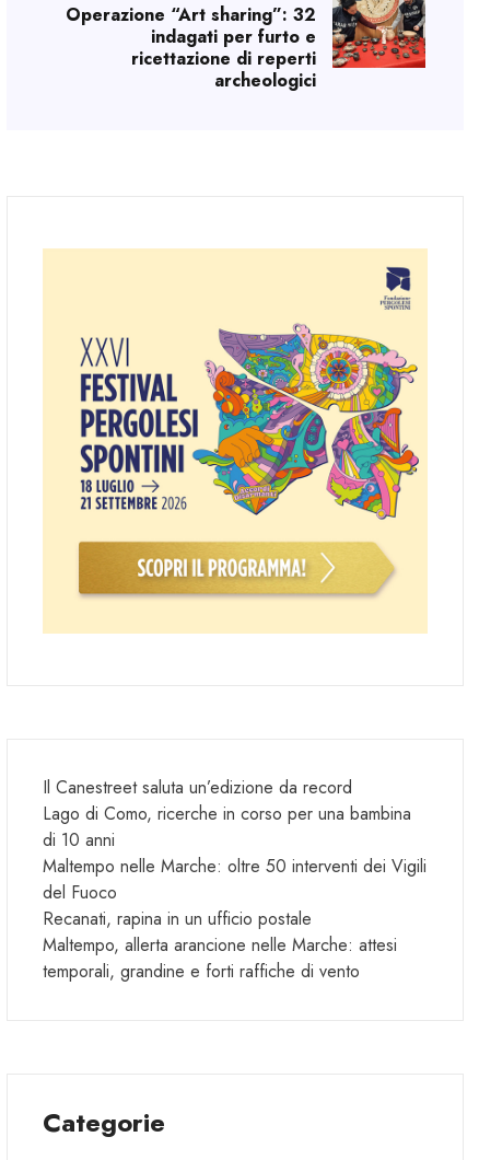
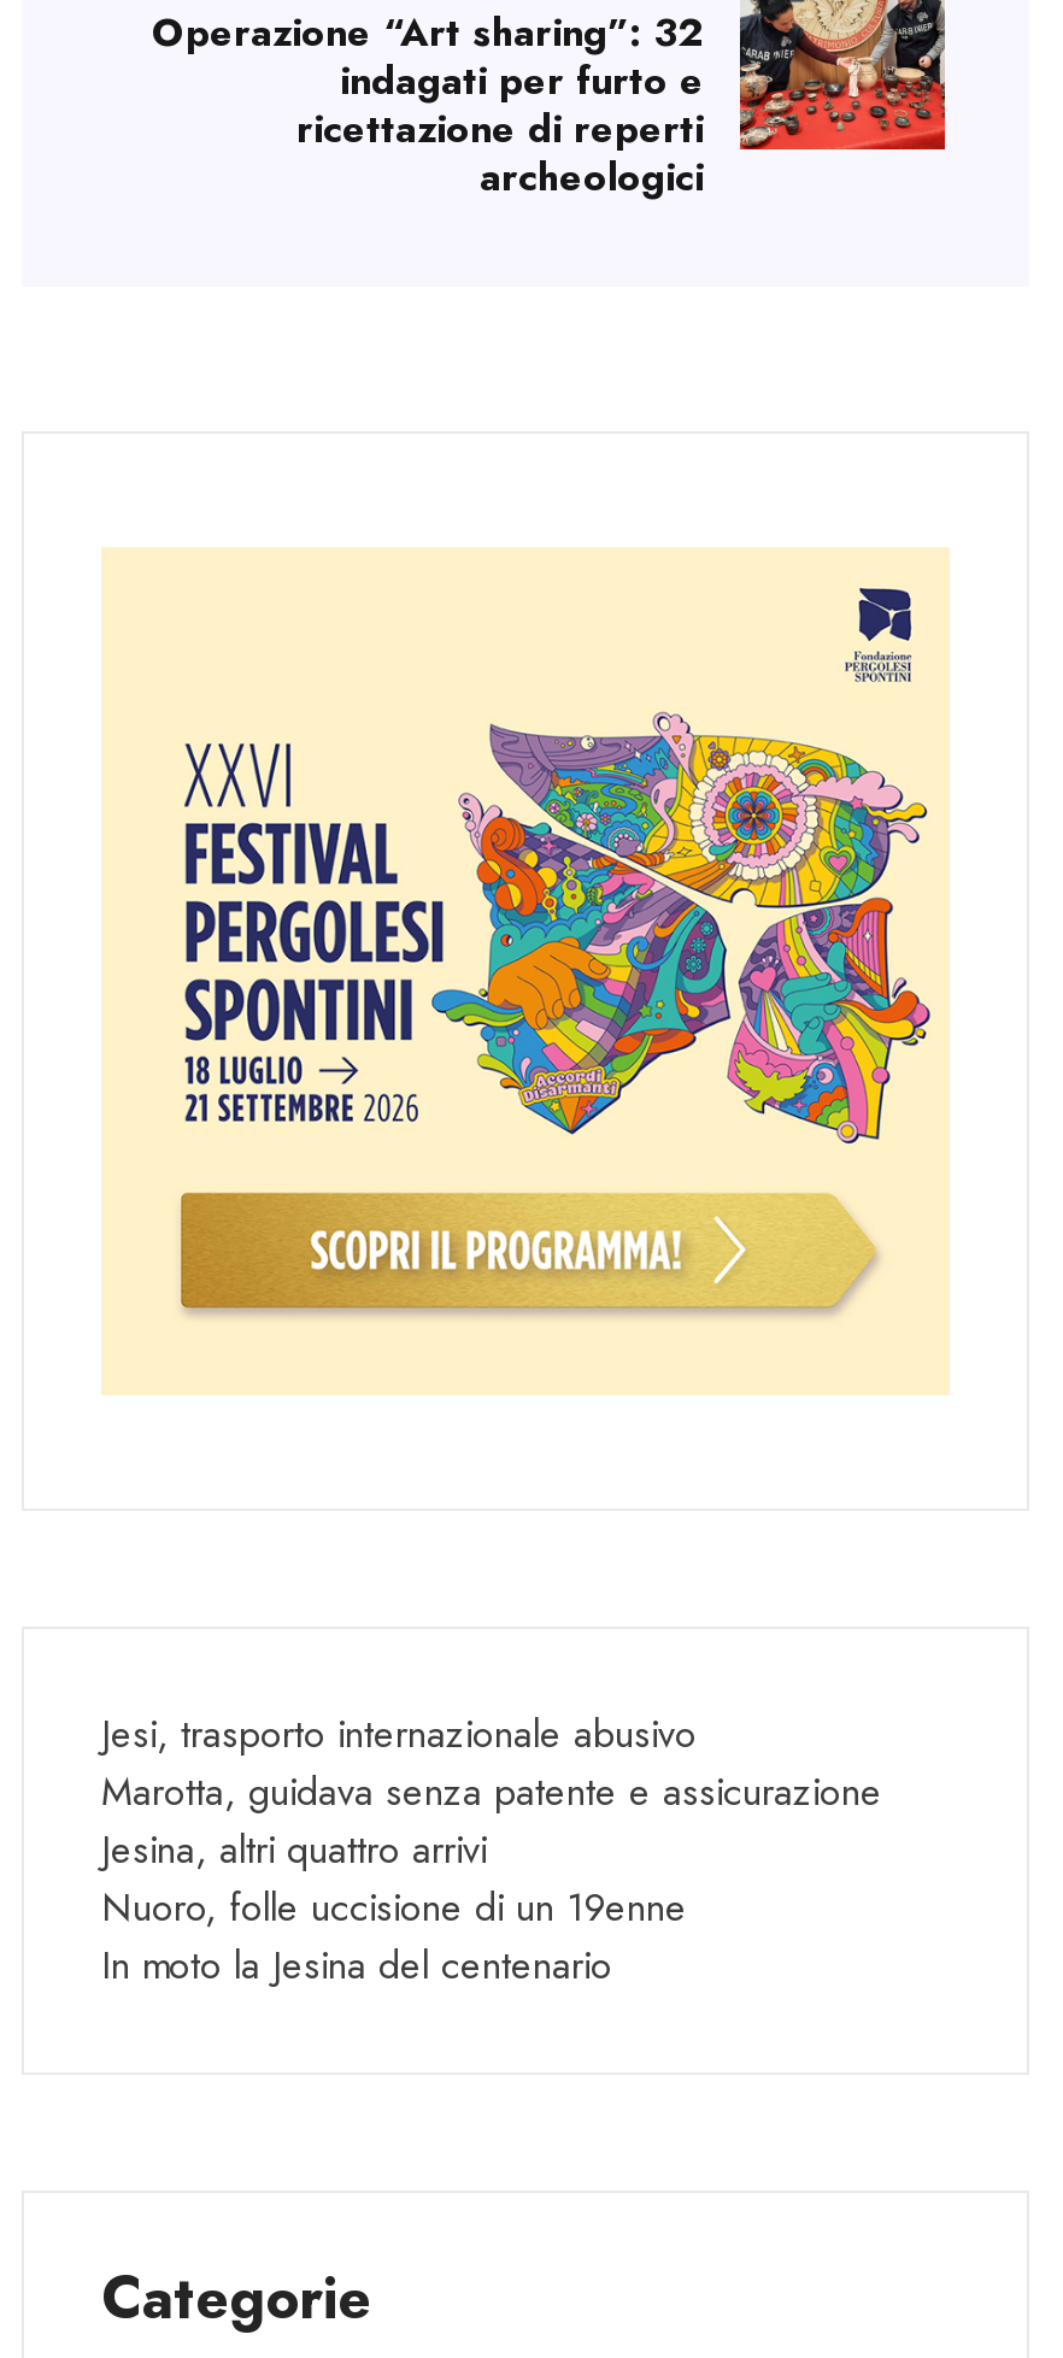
[43,775,427,984] Il Canestreet saluta un’edizione da record | Lago di Como, ricerche in corso per una bambina | di 10 anni | Maltempo nelle Marche: oltre 50 interventi dei Vigili | del Fuoco | Recanati, rapina in un ufficio postale | Maltempo, allerta arancione nelle Marche: attesi | temporali, grandine e forti raffiche di vento -> [101,1706,882,1993] Jesi, trasporto internazionale abusivo | Marotta, guidava senza patente e assicurazione | Jesina, altri quattro arrivi | Nuoro, folle uccisione di un 19enne | In moto la Jesina del centenario

